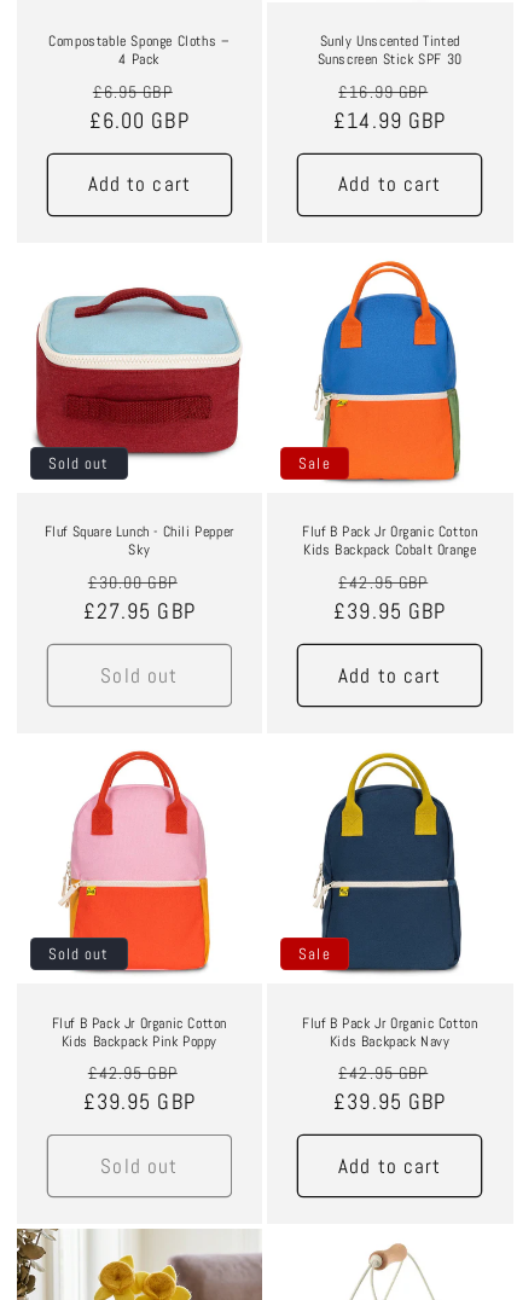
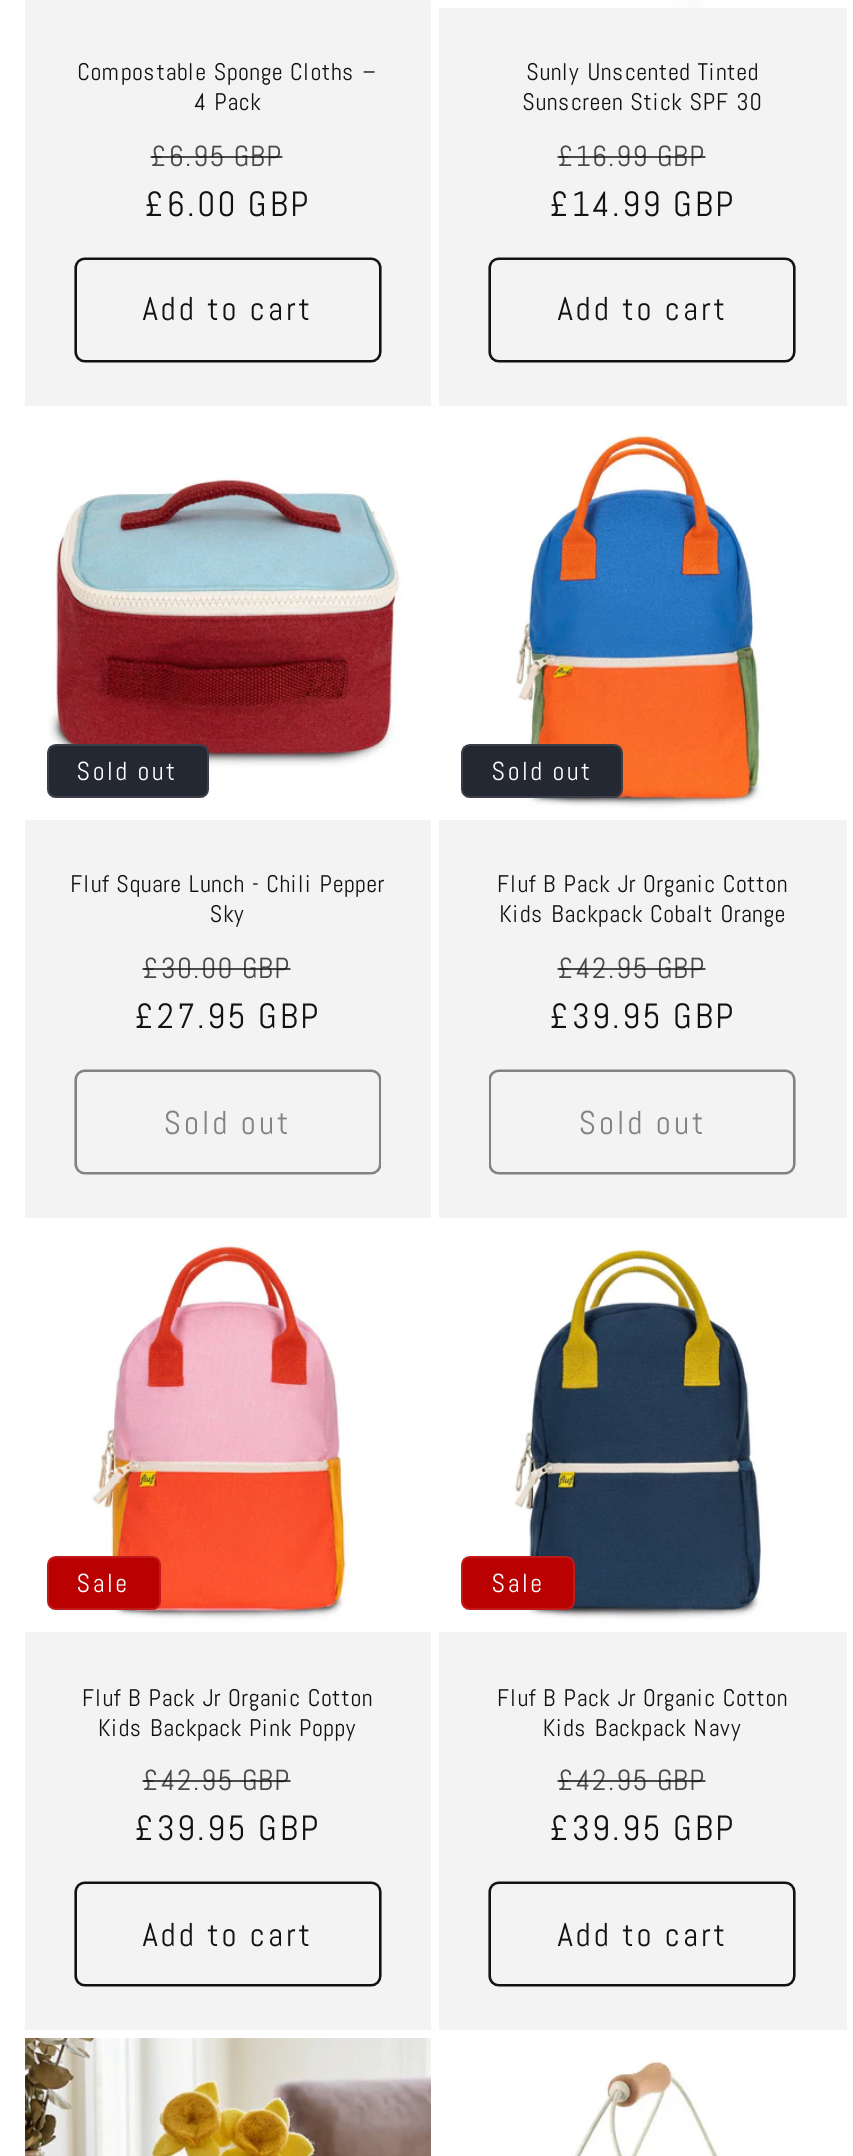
[299,453,331,473] Sale -> [492,753,593,787] Sold out
[338,663,441,688] Add to cart -> [579,1101,706,1143] Sold out
[48,943,109,964] Sold out -> [77,1565,129,1599] Sale
[101,1153,178,1179] Sold out -> [142,1913,313,1955] Add to cart

